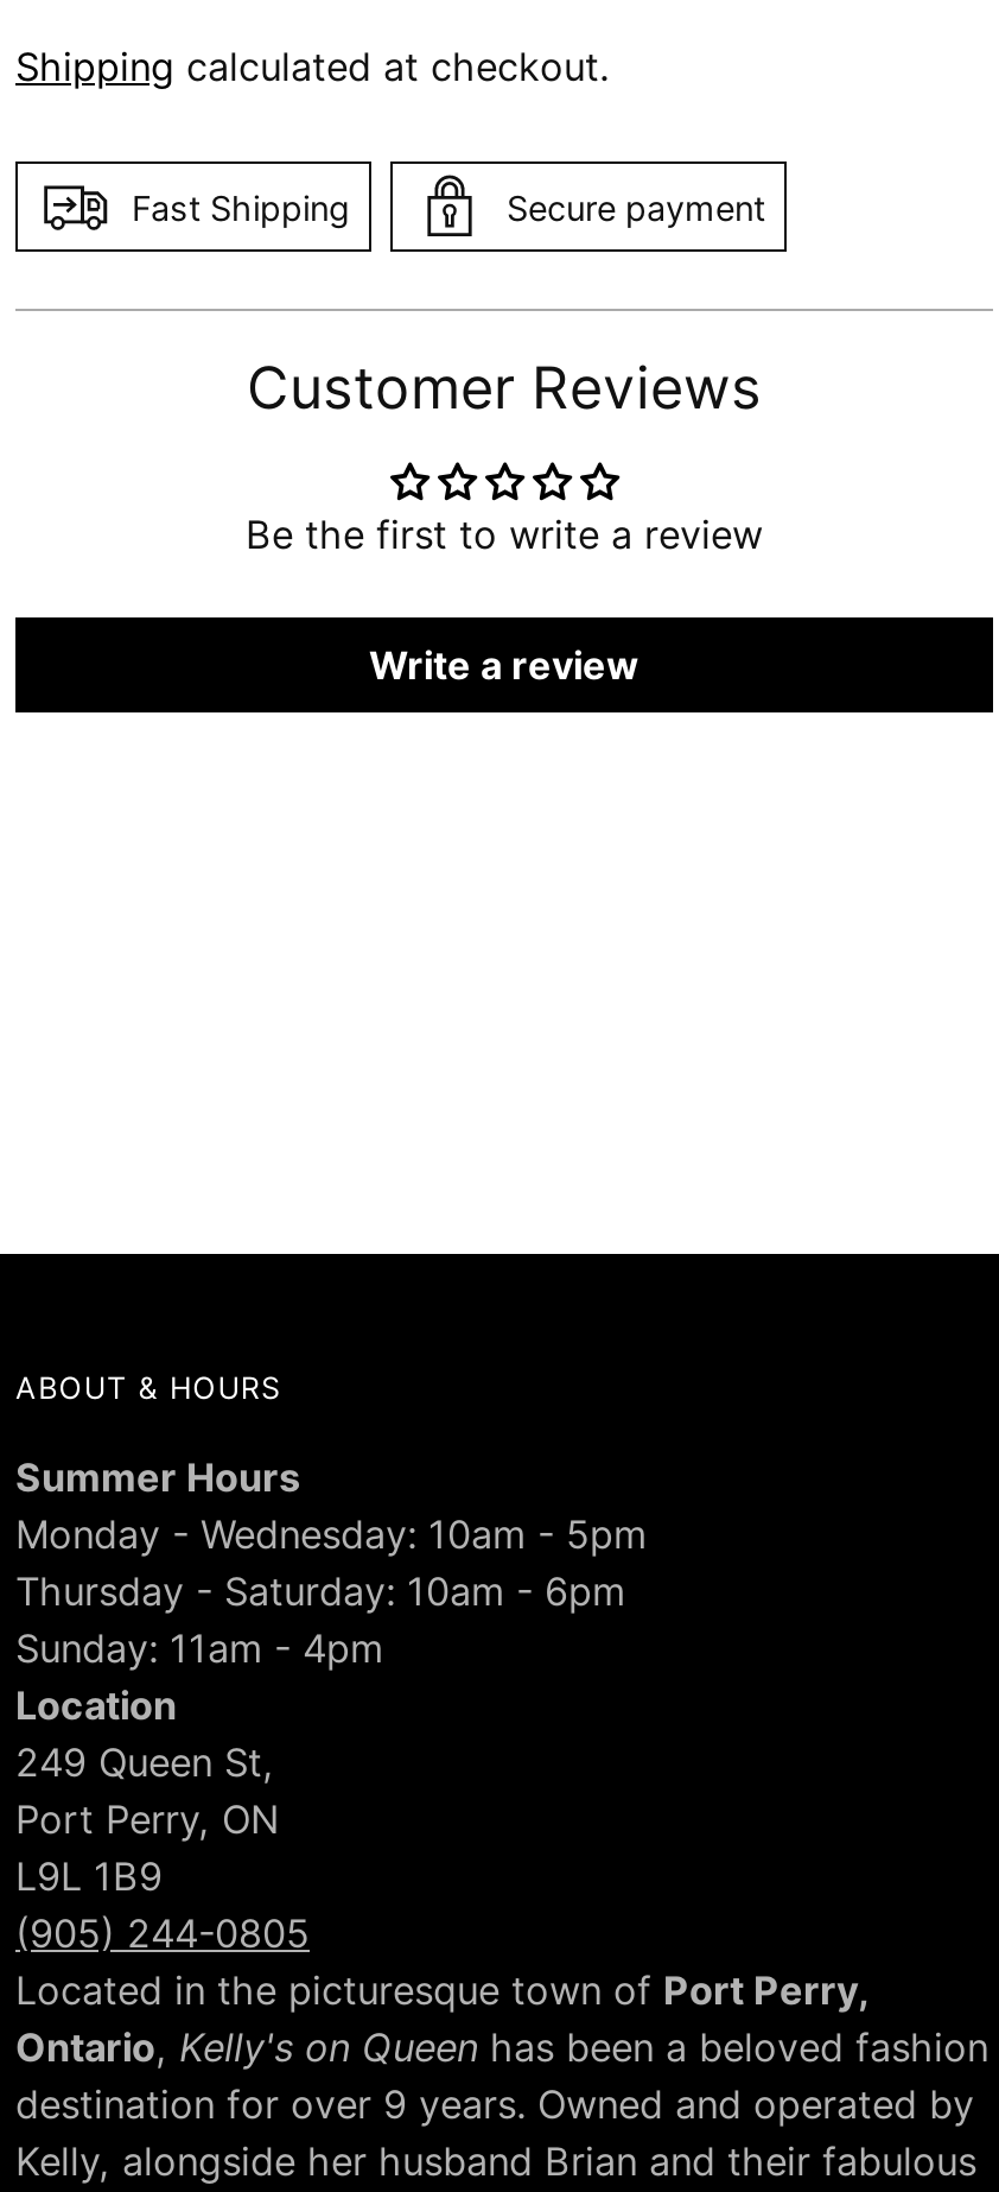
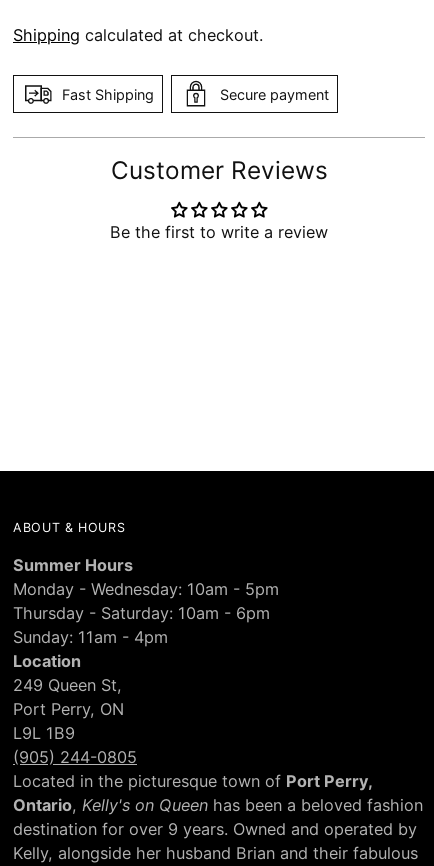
[369,642,640,689] Write a review -> none

